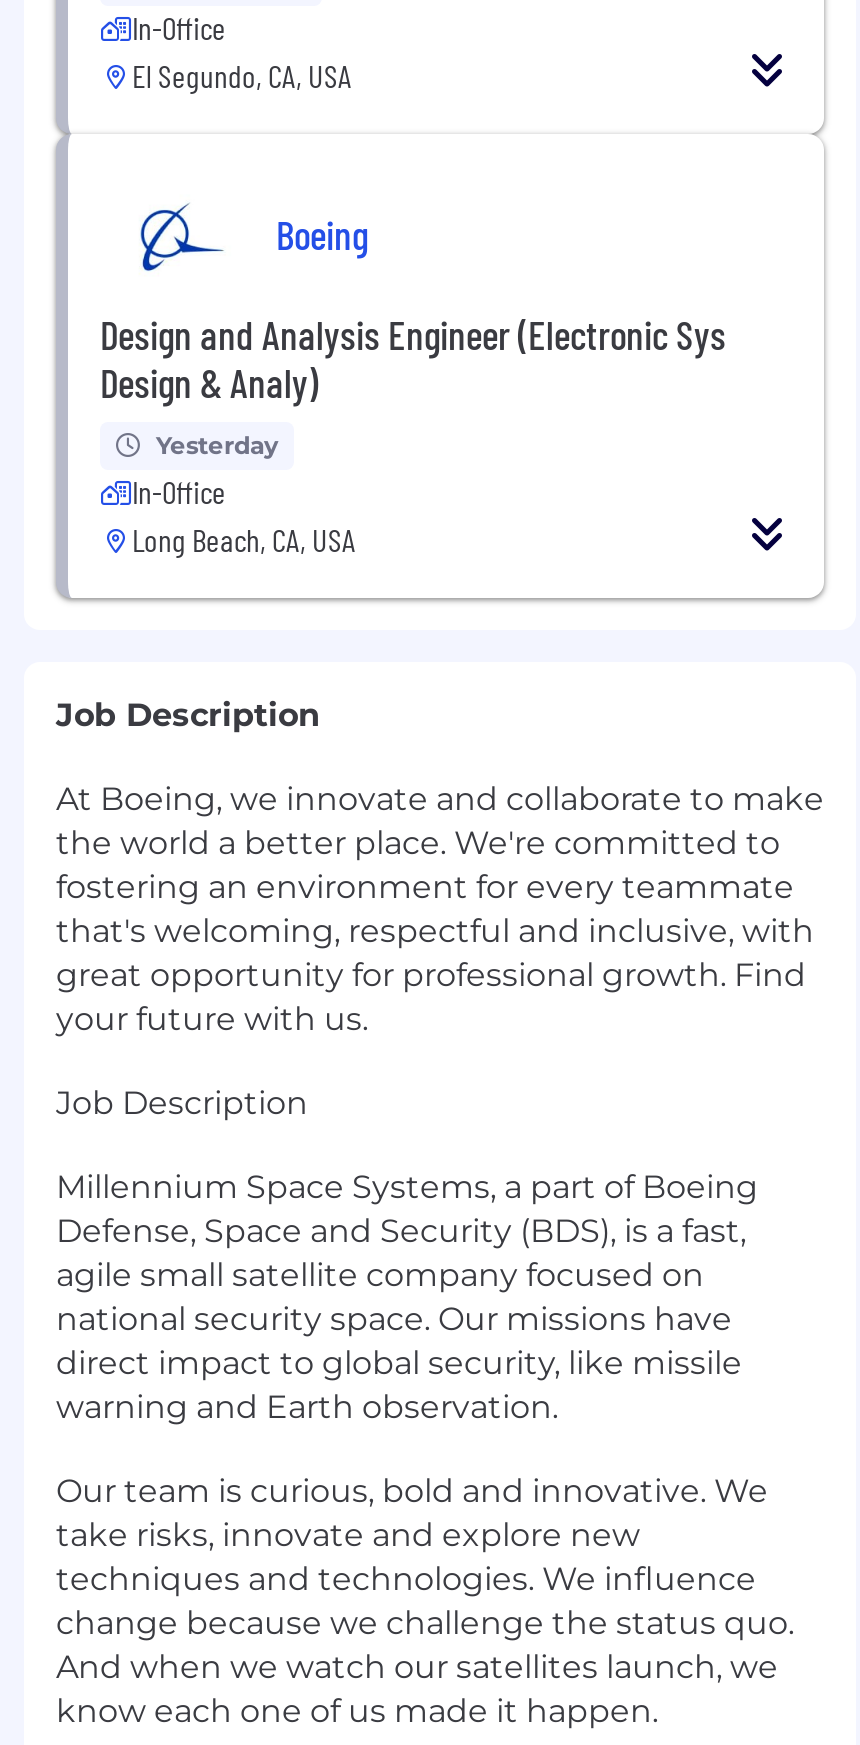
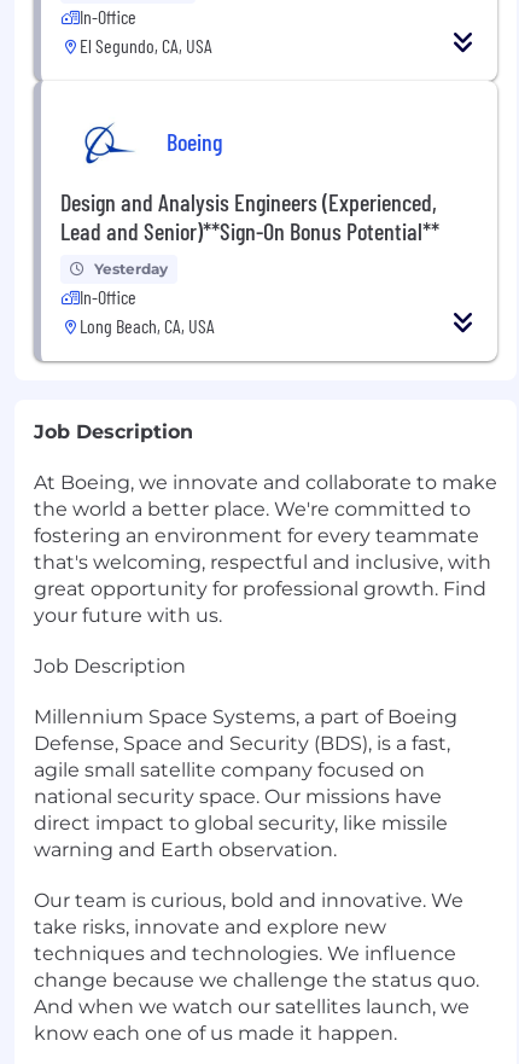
[100,309,726,405] Design and Analysis Engineer (Electronic Sys | Design & Analy) -> [60,187,439,245] Design and Analysis Engineers (Experienced, | Lead and Senior)**Sign-On Bonus Potential**

